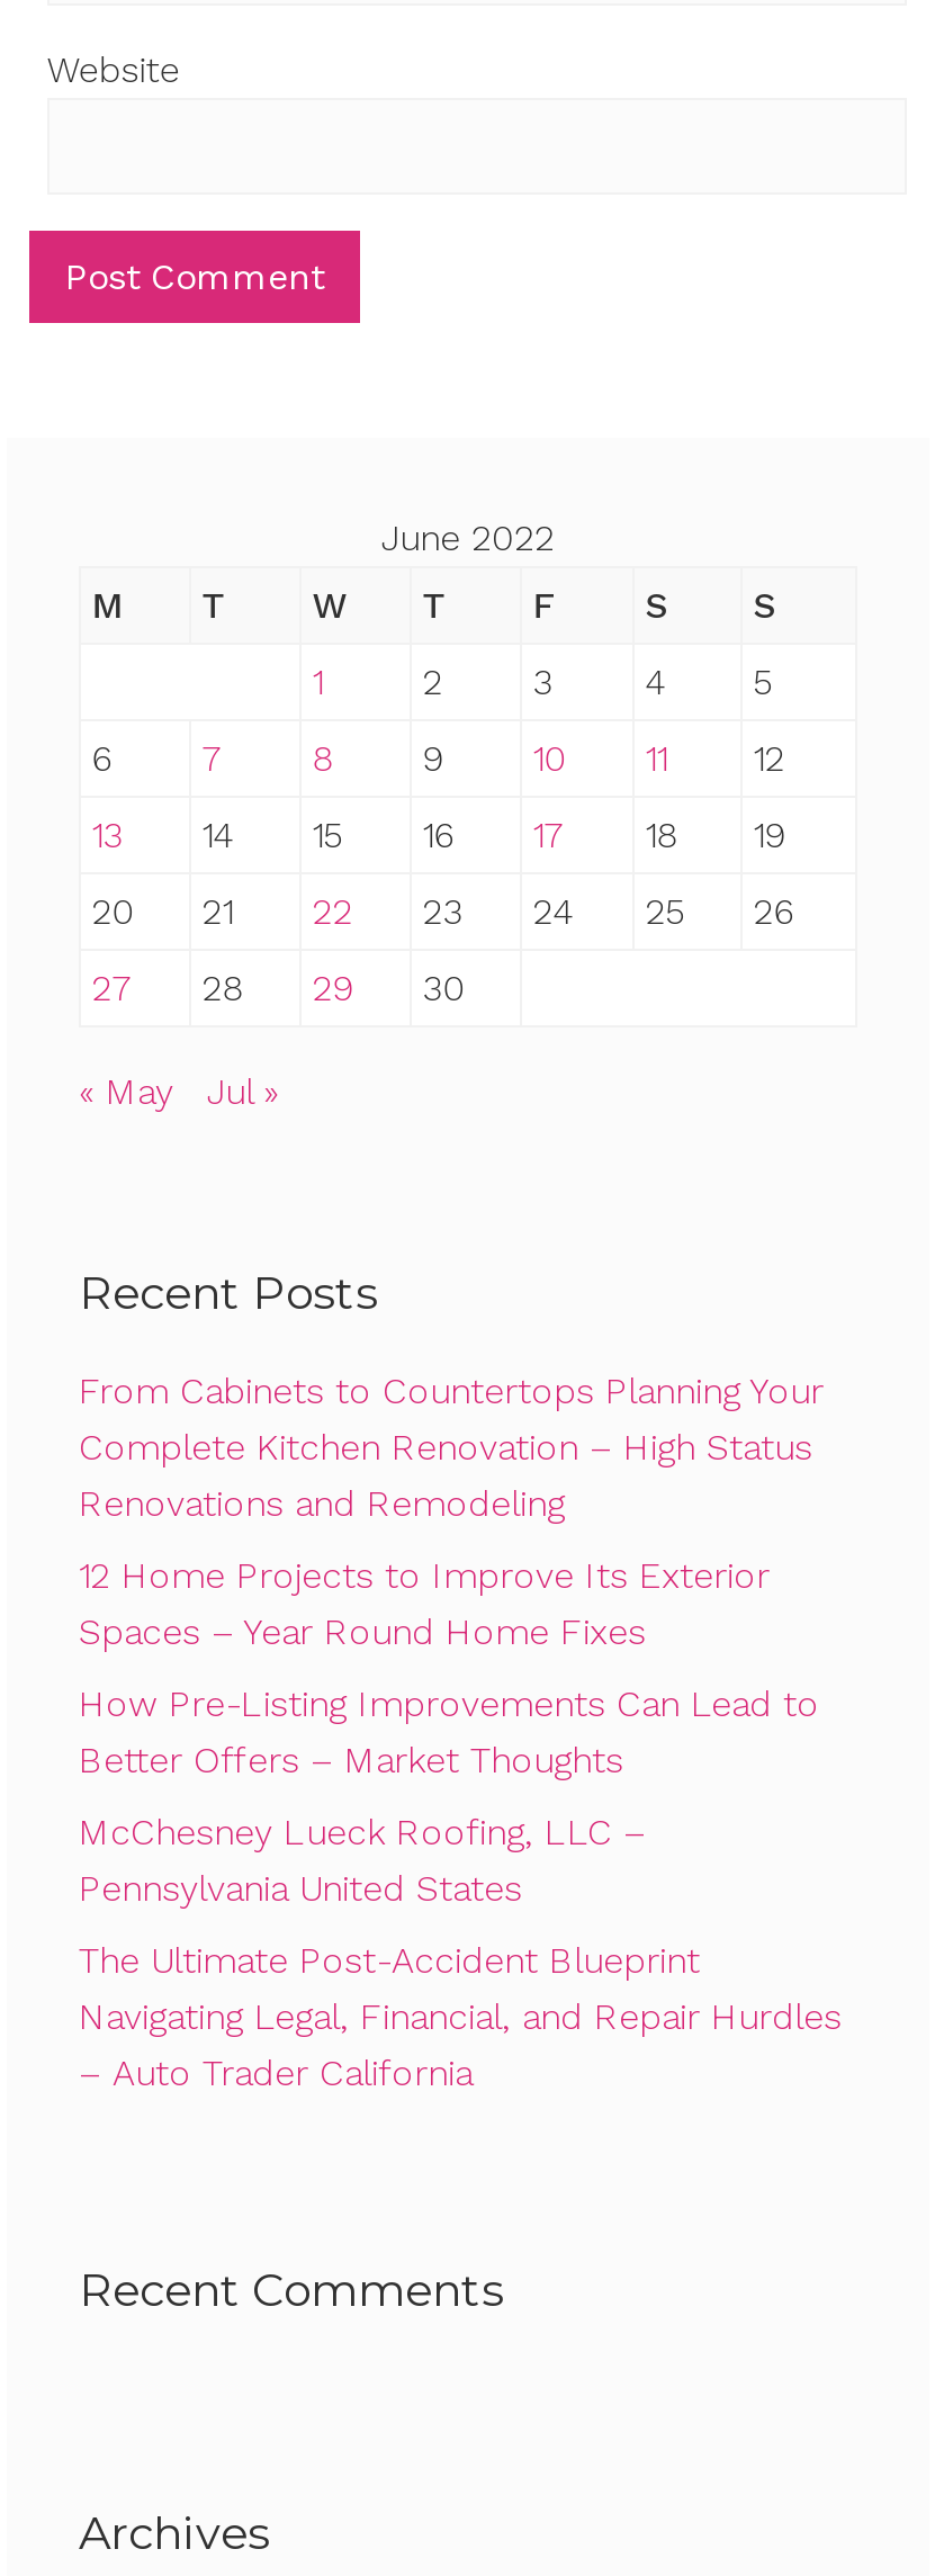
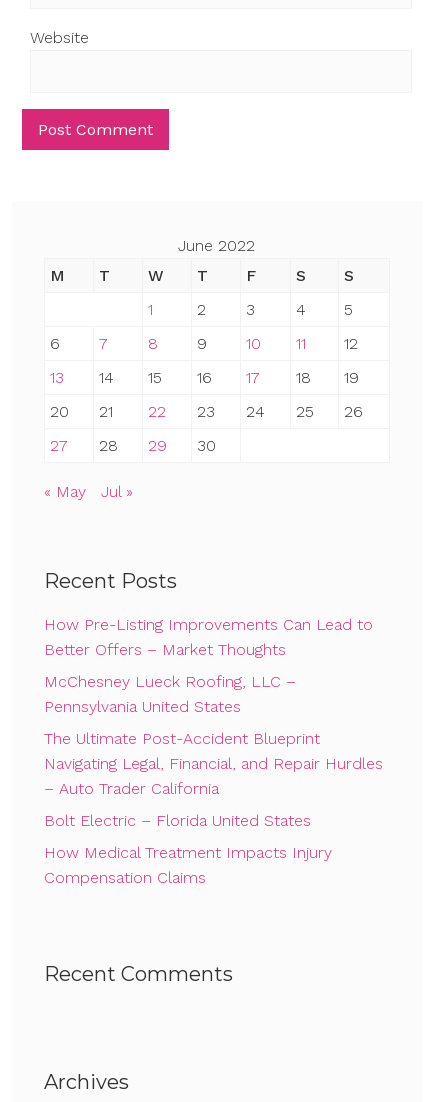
[79,1370,824,1653] From Cabinets to Countertops Planning Your | Complete Kitchen Renovation – High Status | Renovations and Remodeling | 12 Home Projects to Improve Its Exterior | Spaces – Year Round Home Fixes -> none
moved [79,1683,842,2095] -> [44,615,383,798]: How Pre-Listing Improvements Can Lead to | Better Offers – Market Thoughts | McChesney Lueck Roofing, LLC – | Pennsylvania United States | The Ultimate Post-Accident Blueprint | Navigating Legal, Financial, and Repair Hurdles | – Auto Trader California
none -> [44,811,332,887] Bolt Electric – Florida United States | How Medical Treatment Impacts Injury | Compensation Claims

